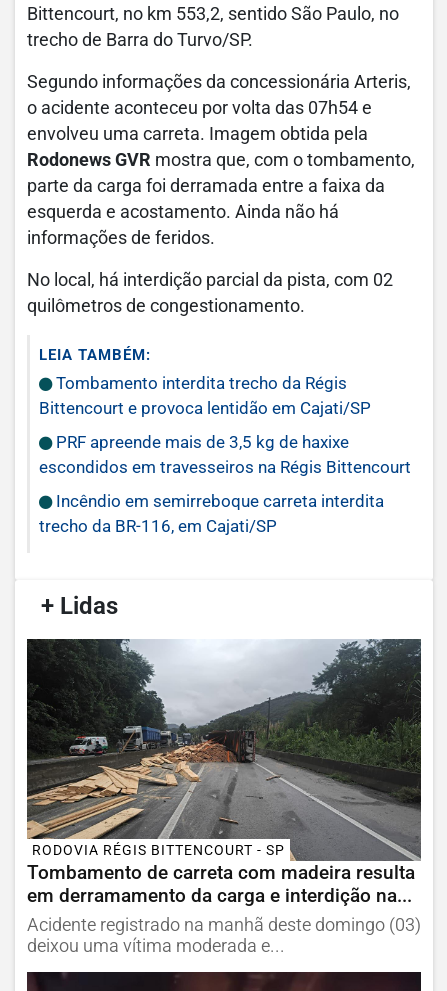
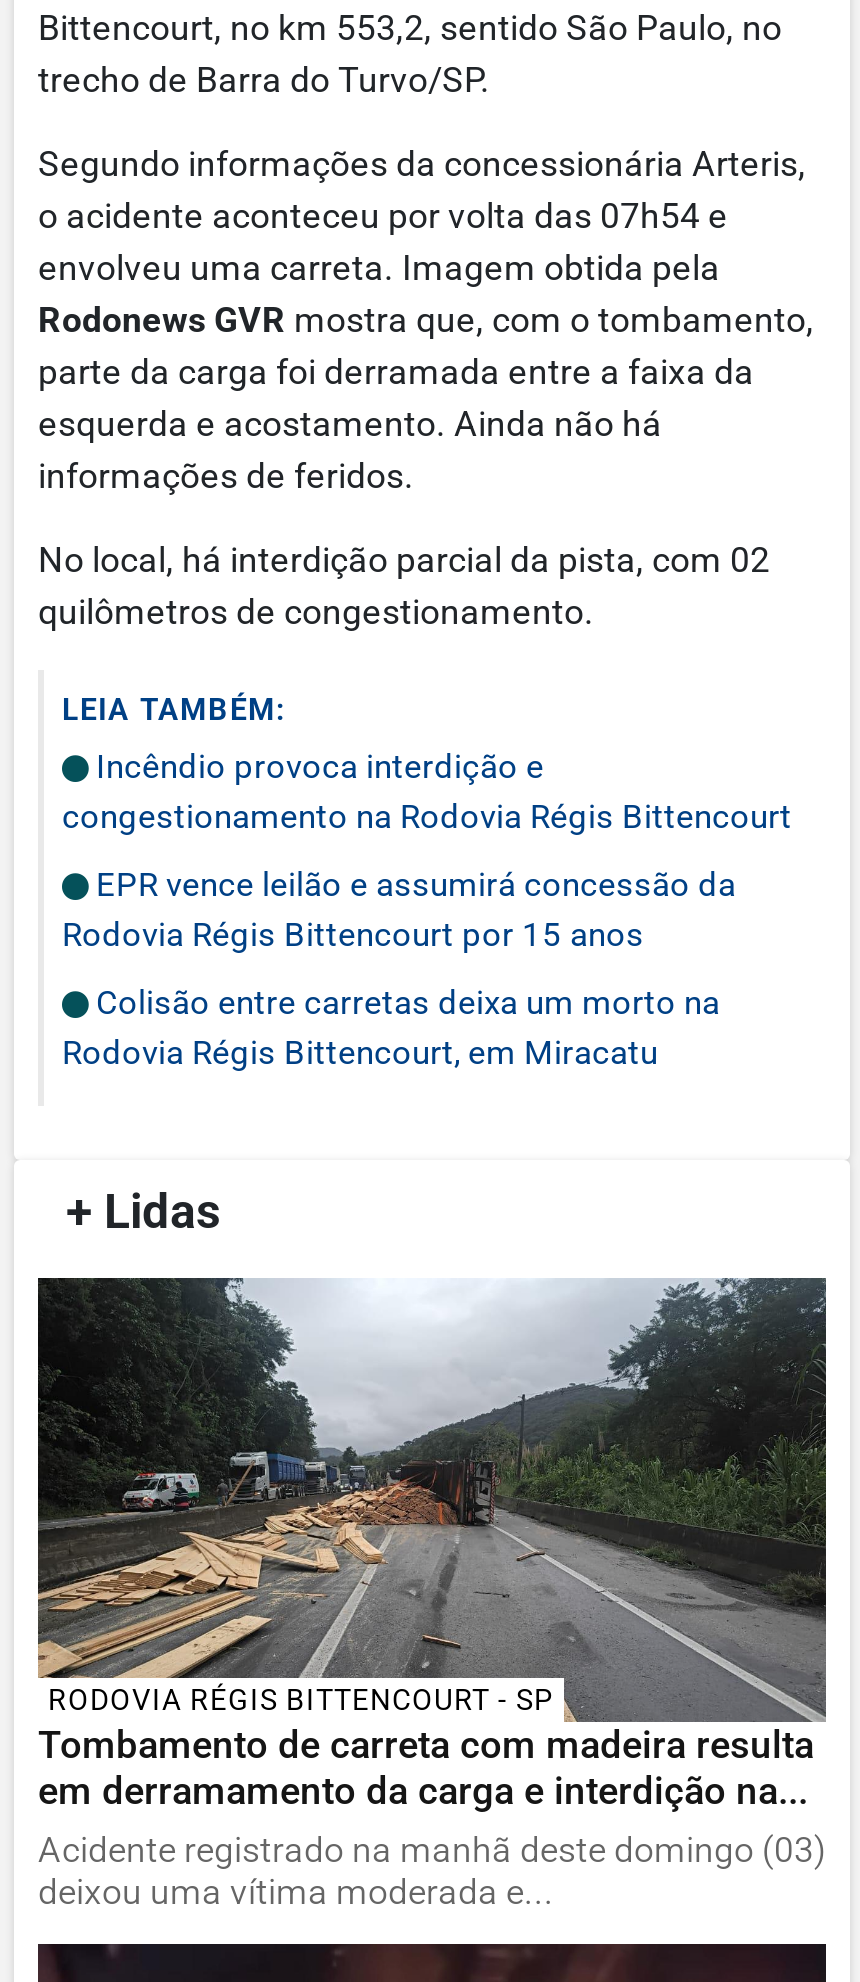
[39,373,371,418] Tombamento interdita trecho da Régis | Bittencourt e provoca lentidão em Cajati/SP -> [62,746,792,836] Incêndio provoca interdição e | congestionamento na Rodovia Régis Bittencourt
[39,432,411,477] PRF apreende mais de 3,5 kg de haxixe | escondidos em travesseiros na Régis Bittencourt -> [62,864,736,954] EPR vence leilão e assumirá concessão da | Rodovia Régis Bittencourt por 15 anos
[39,491,384,536] Incêndio em semirreboque carreta interdita | trecho da BR-116, em Cajati/SP -> [62,982,720,1072] Colisão entre carretas deixa um morto na | Rodovia Régis Bittencourt, em Miracatu

